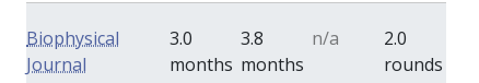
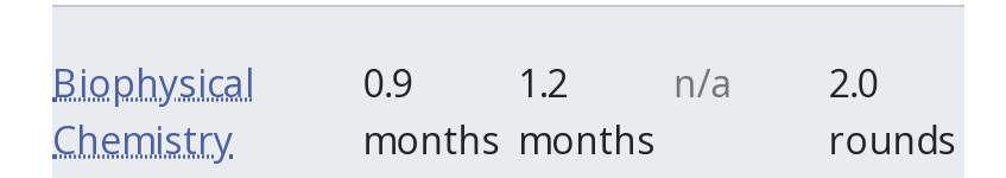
[169,26,192,50] 3.0 -> [363,57,413,109] 0.9
[241,26,264,50] 3.8 -> [518,57,568,109] 1.2
[26,52,86,76] Journal -> [52,114,233,166] Chemistry

